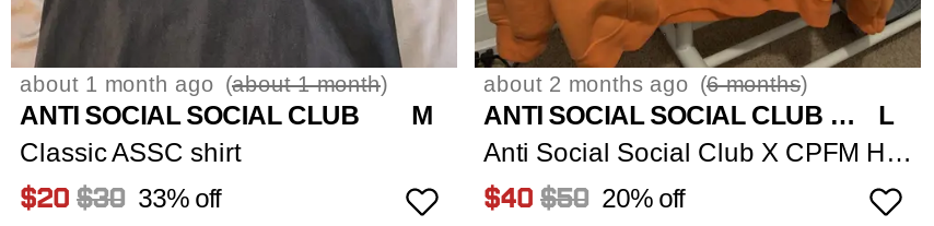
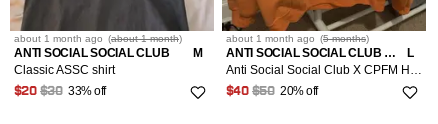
[483,72,807,96] about 2 months ago (6 months) -> [226,33,369,44] about 1 month ago (5 months)

